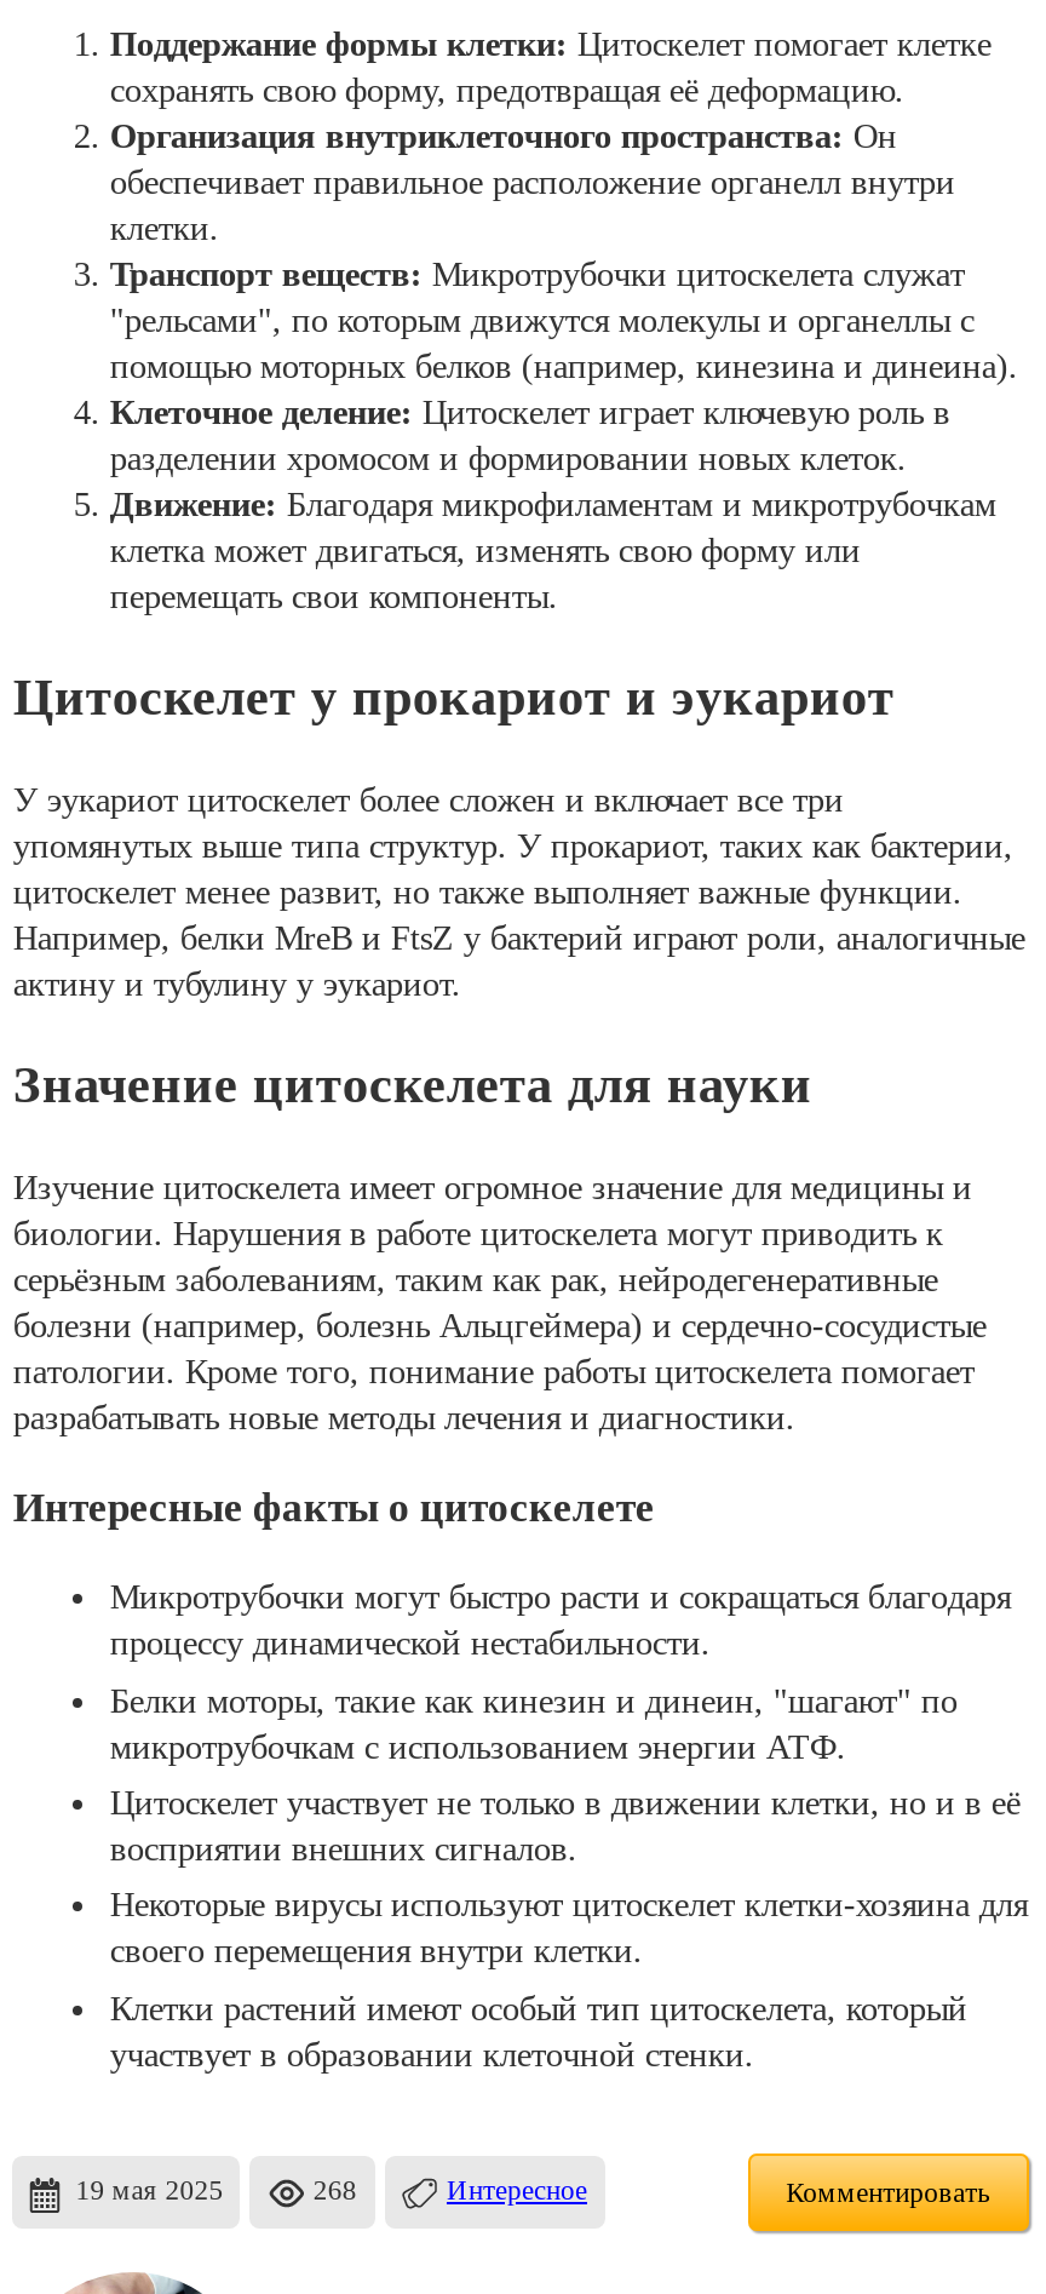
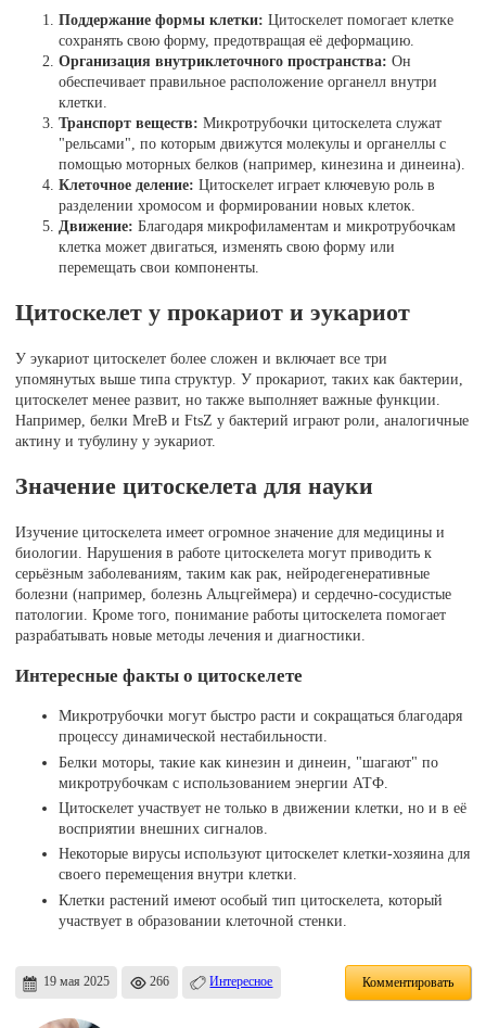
[313,2176,357,2205] 268 -> [150,975,170,988] 266

